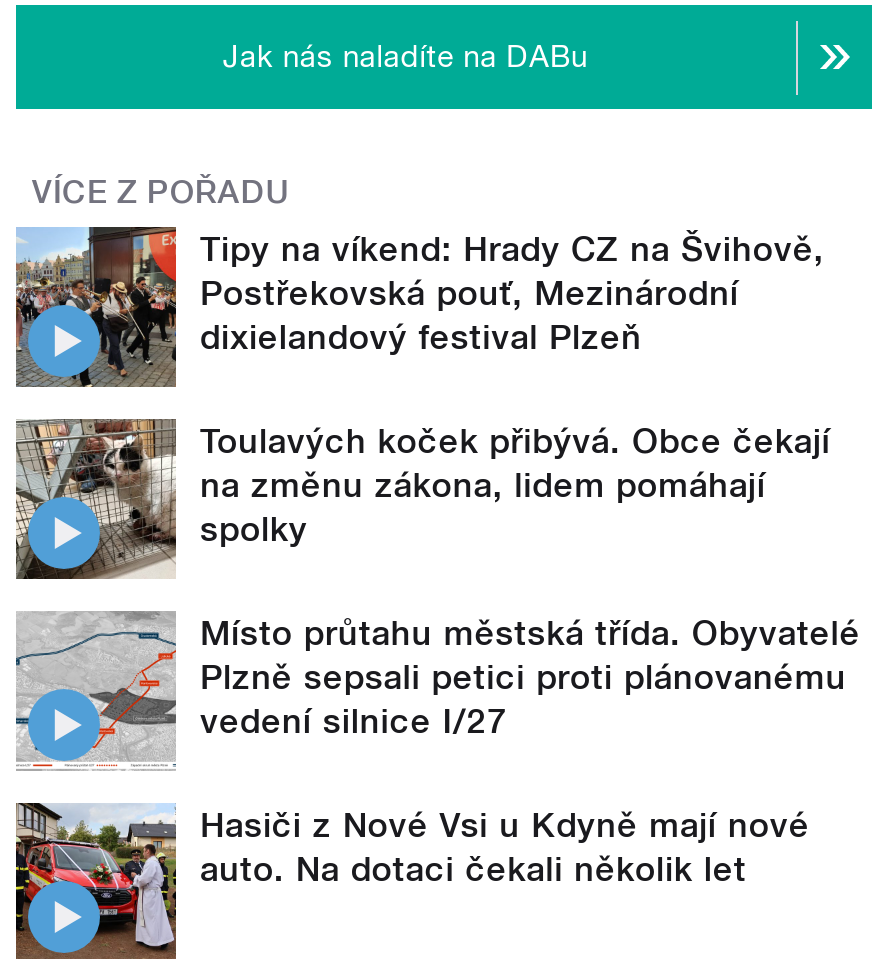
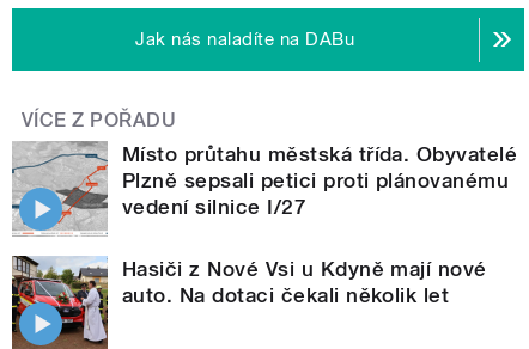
[16,227,831,550] [image] | Tipy na víkend: Hrady CZ na Švihově, | Postřekovská pouť, Mezinárodní | dixielandový festival Plzeň | Toulavých koček přibývá. Obce čekají | na změnu zákona, lidem pomáhají | spolky -> none
[14,417,174,581] [image] -> none

